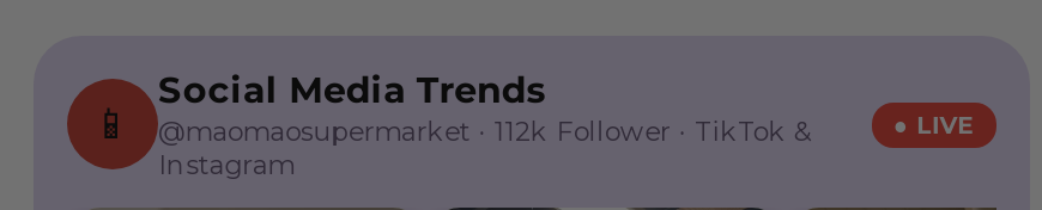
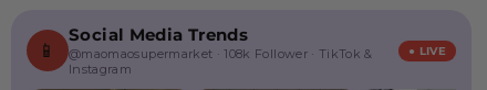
[158,114,812,148] @maomaosupermarket · 112k Follower · TikTok & -> [69,46,373,61] @maomaosupermarket · 108k Follower · TikTok &

